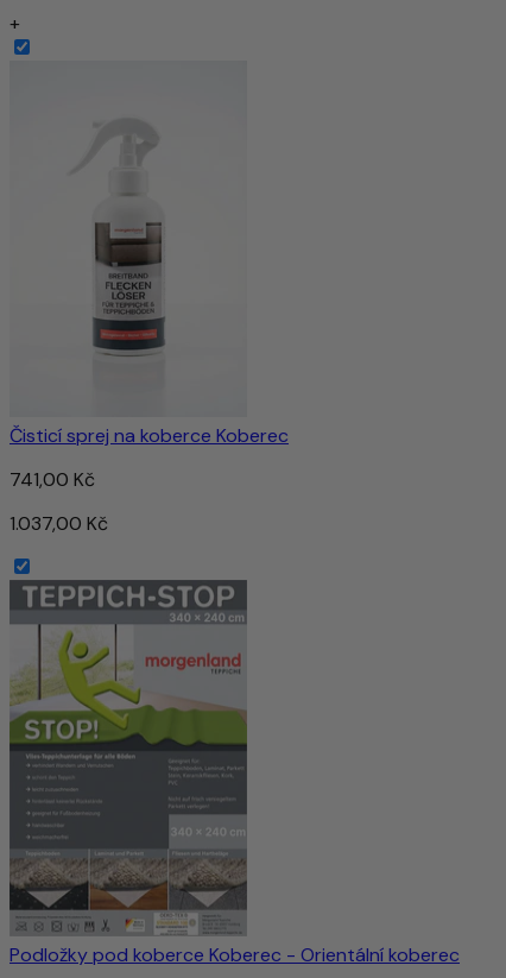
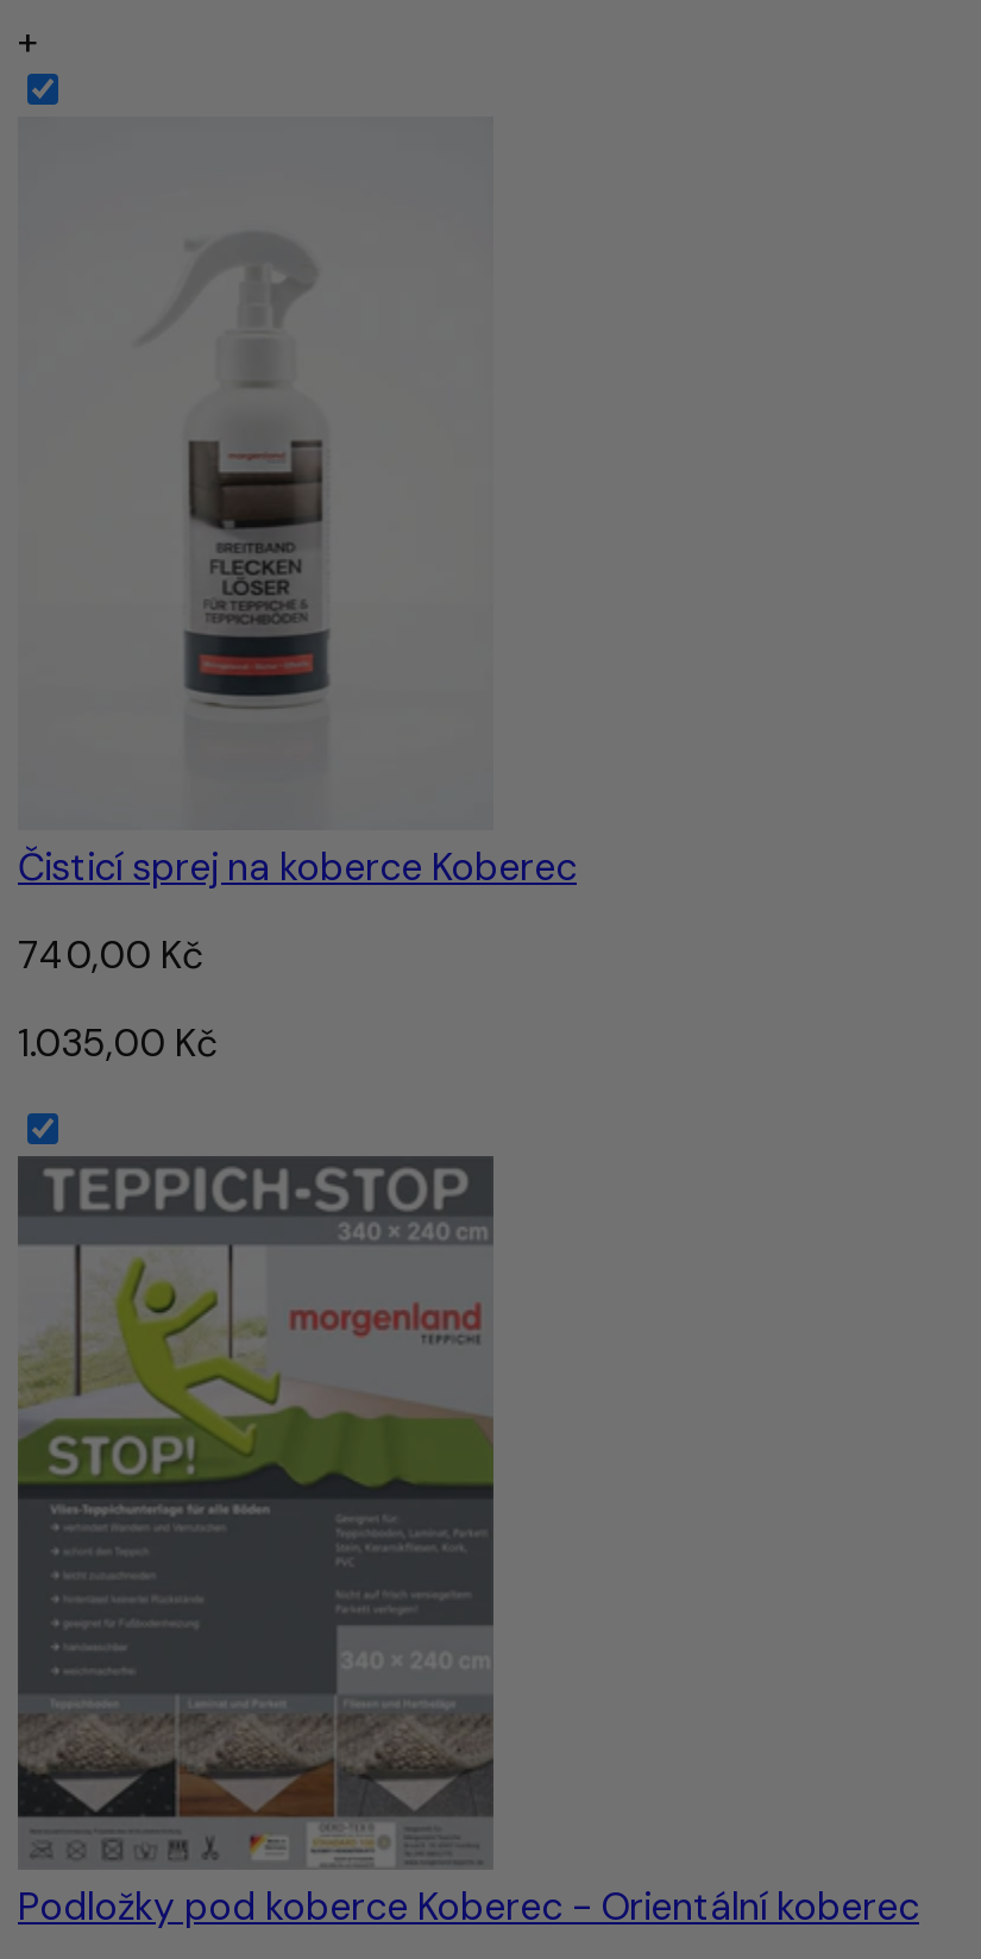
[10,467,95,492] 741,00 Kč -> [18,930,203,980] 740,00 Kč
[10,511,108,536] 1.037,00 Kč -> [18,1018,218,1068] 1.035,00 Kč

